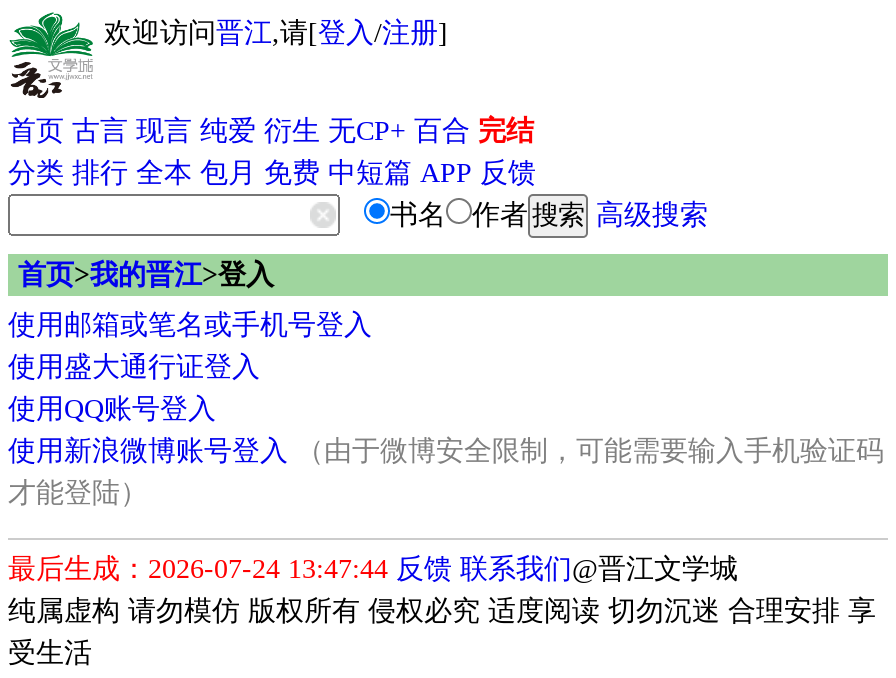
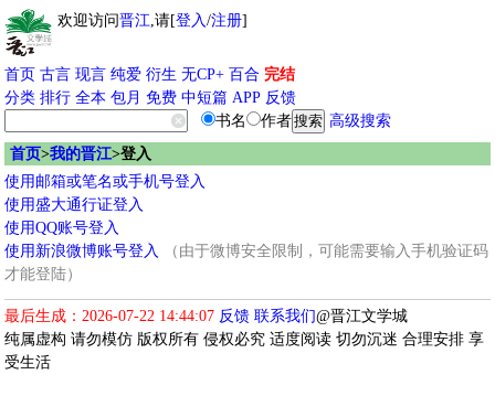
[8,554,738,584] 最后生成：2026-07-24 13:47:44 反馈 联系我们@晋江文学城 -> [4,308,408,324] 最后生成：2026-07-22 14:44:07 反馈 联系我们@晋江文学城

